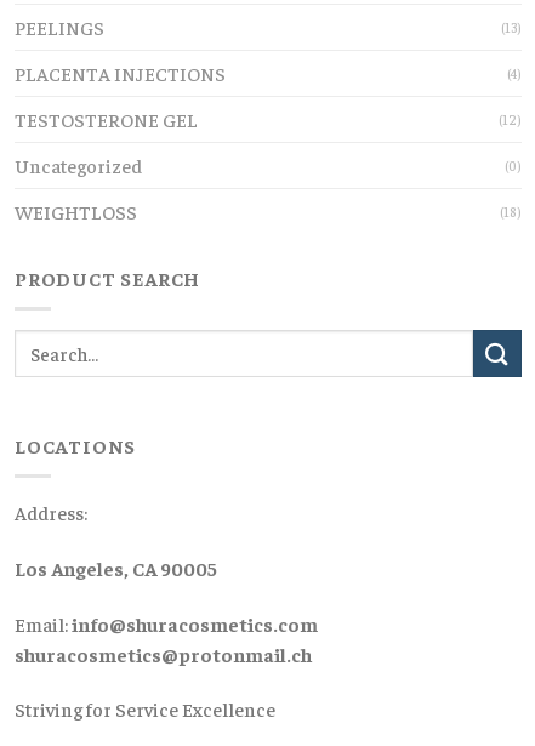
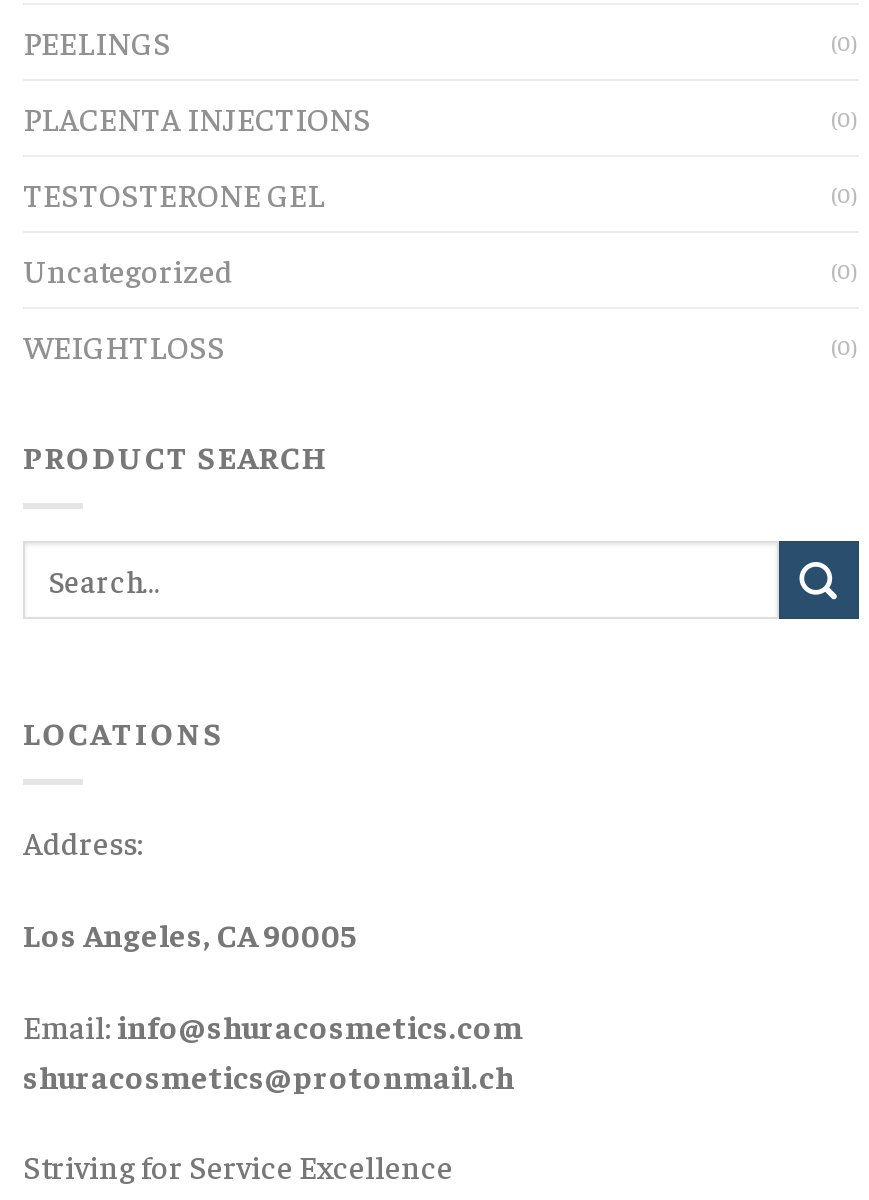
[501,18,522,35] (13) -> [831,27,859,55] (0)
[507,64,522,81] (4) -> [831,103,859,131] (0)
[499,111,522,127] (12) -> [831,179,859,207] (0)
[500,203,522,220] (18) -> [831,331,859,359] (0)

